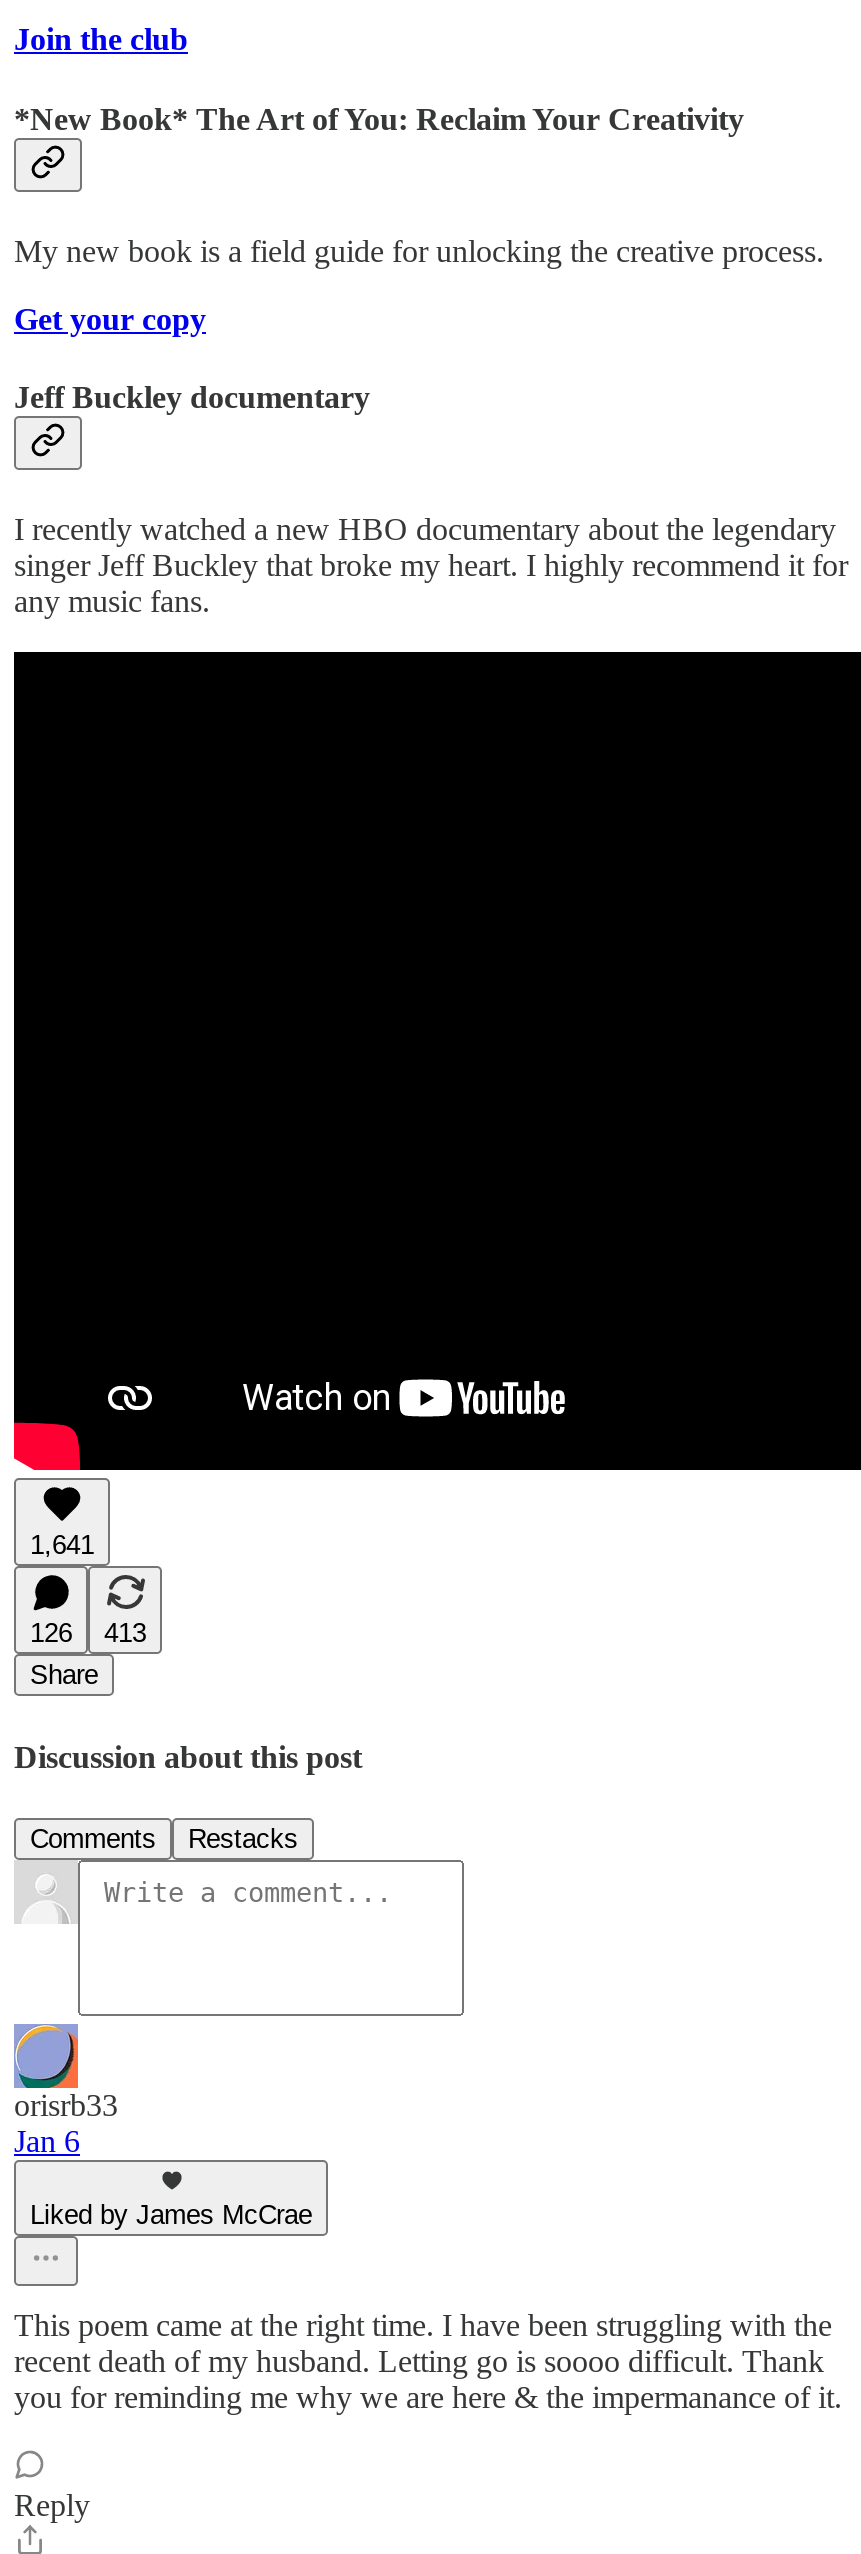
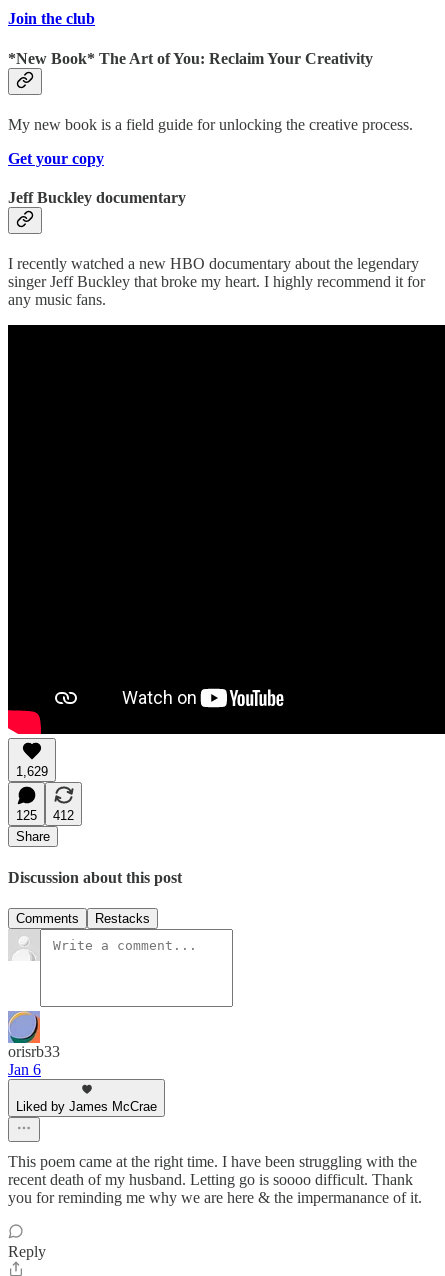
[30,1531,94,1561] 1,641 -> [16,764,48,779] 1,629
[30,1619,72,1649] 126 -> [16,808,37,823] 125
[104,1619,146,1649] 413 -> [53,808,74,823] 412

